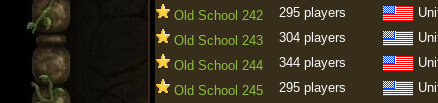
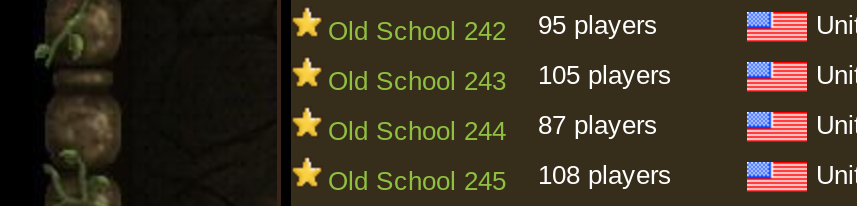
[173,5,345,23] Old School 242 295 players -> [328,10,658,46] Old School 242 95 players
[173,30,345,48] Old School 243 304 players -> [328,60,672,96] Old School 243 105 players
[173,55,345,73] Old School 244 344 players -> [328,110,658,146] Old School 244 87 players
[173,80,345,98] Old School 245 295 players -> [328,160,672,196] Old School 245 108 players

